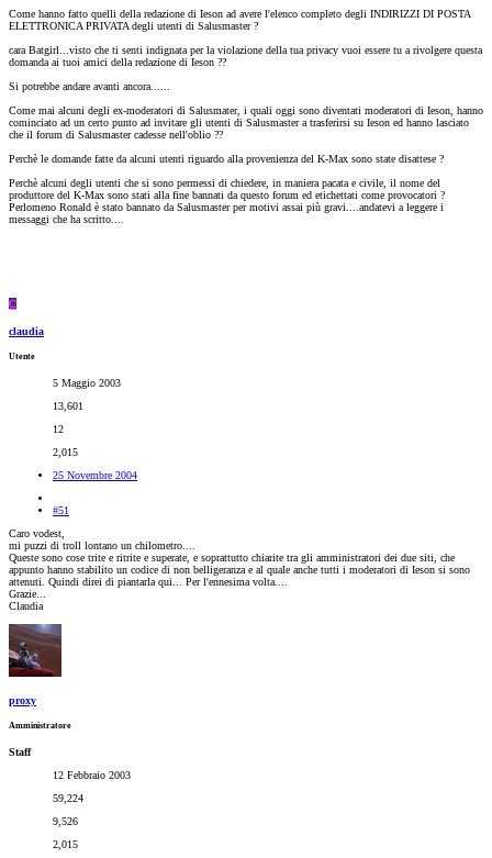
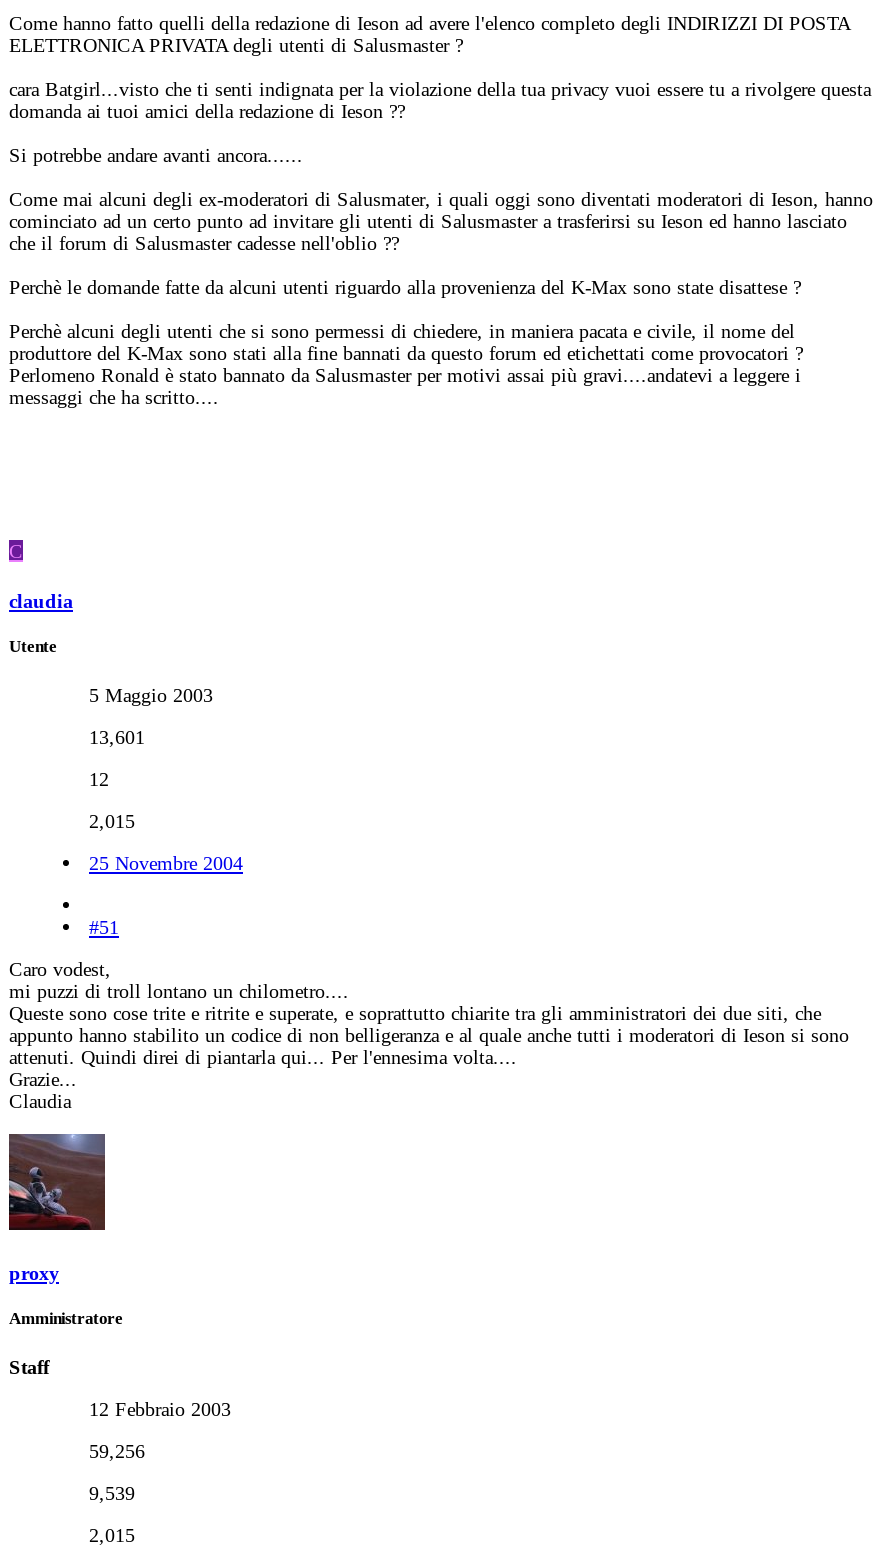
[53,792,83,804] 59,224 -> [89,1441,145,1463] 59,256
[53,815,78,828] 9,526 -> [89,1483,135,1505] 9,539

